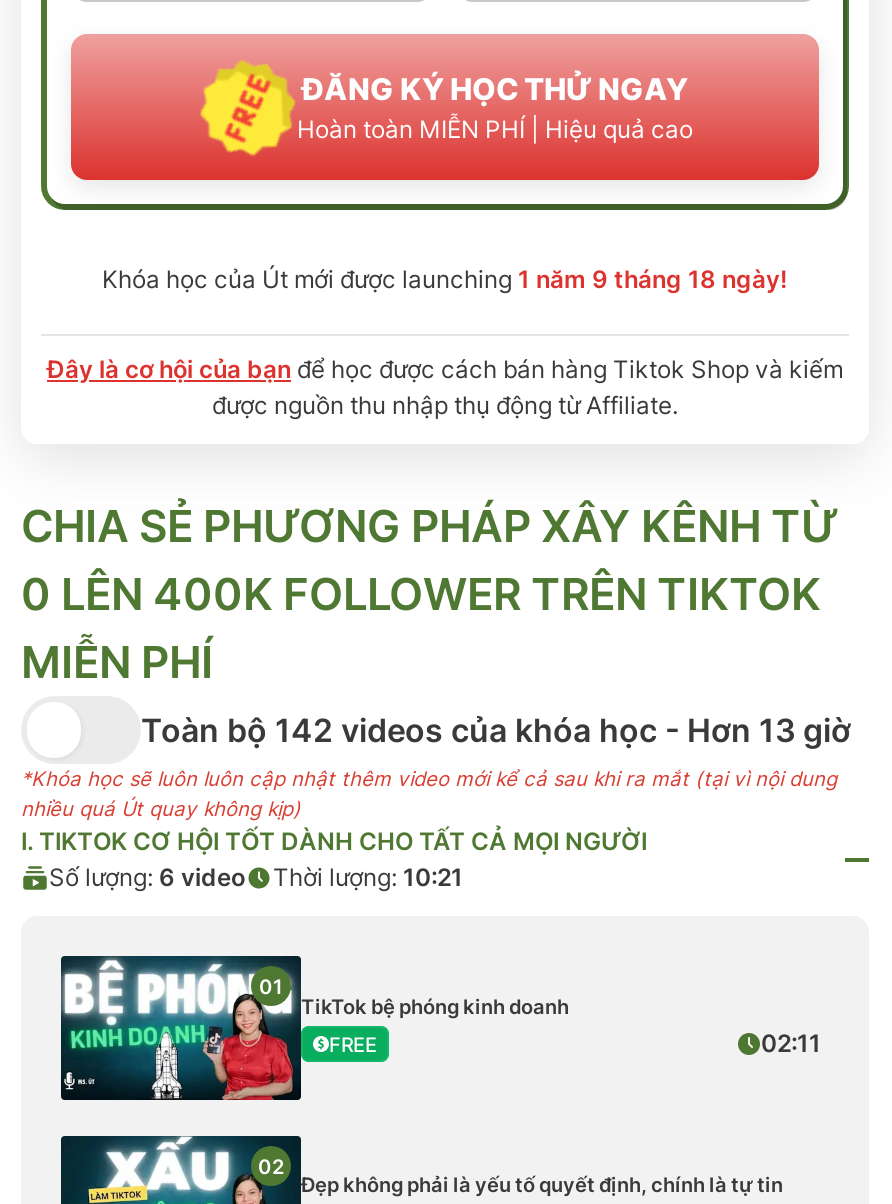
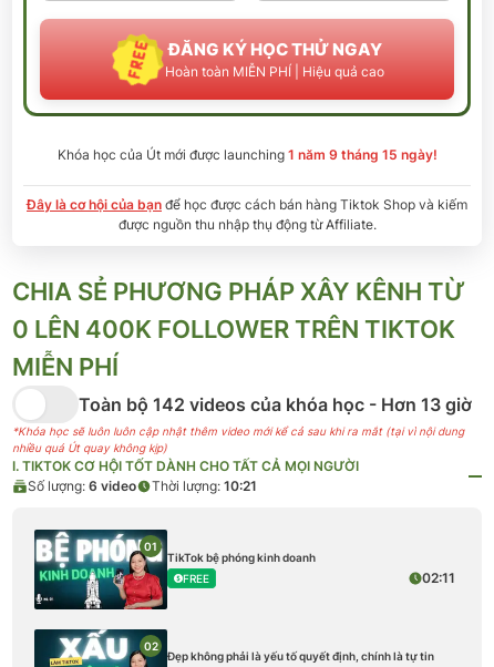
[102,265,788,295] Khóa học của Út mới được launching 1 năm 9 tháng 18 ngày! -> [57,147,437,163] Khóa học của Út mới được launching 1 năm 9 tháng 15 ngày!

